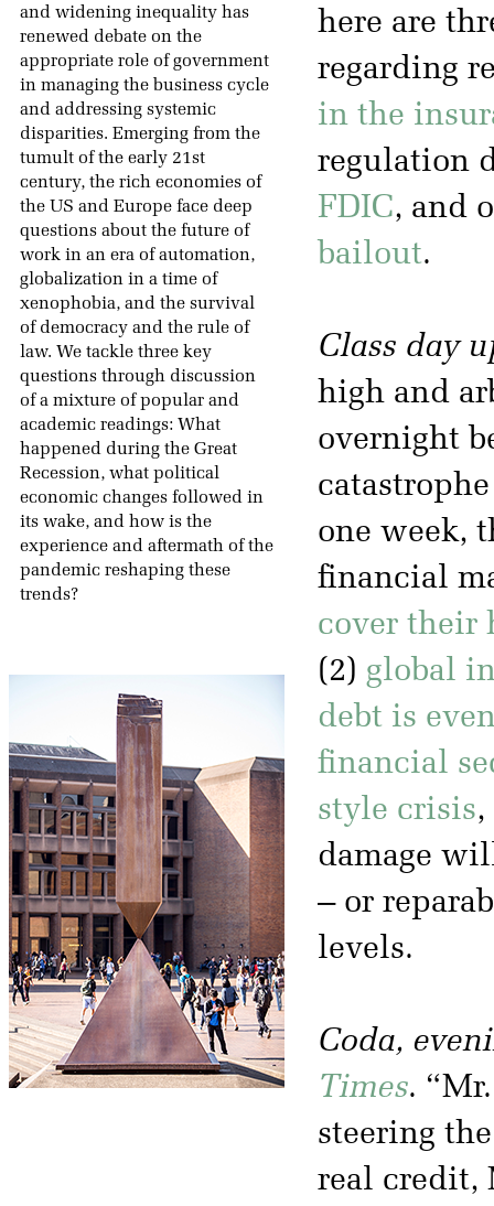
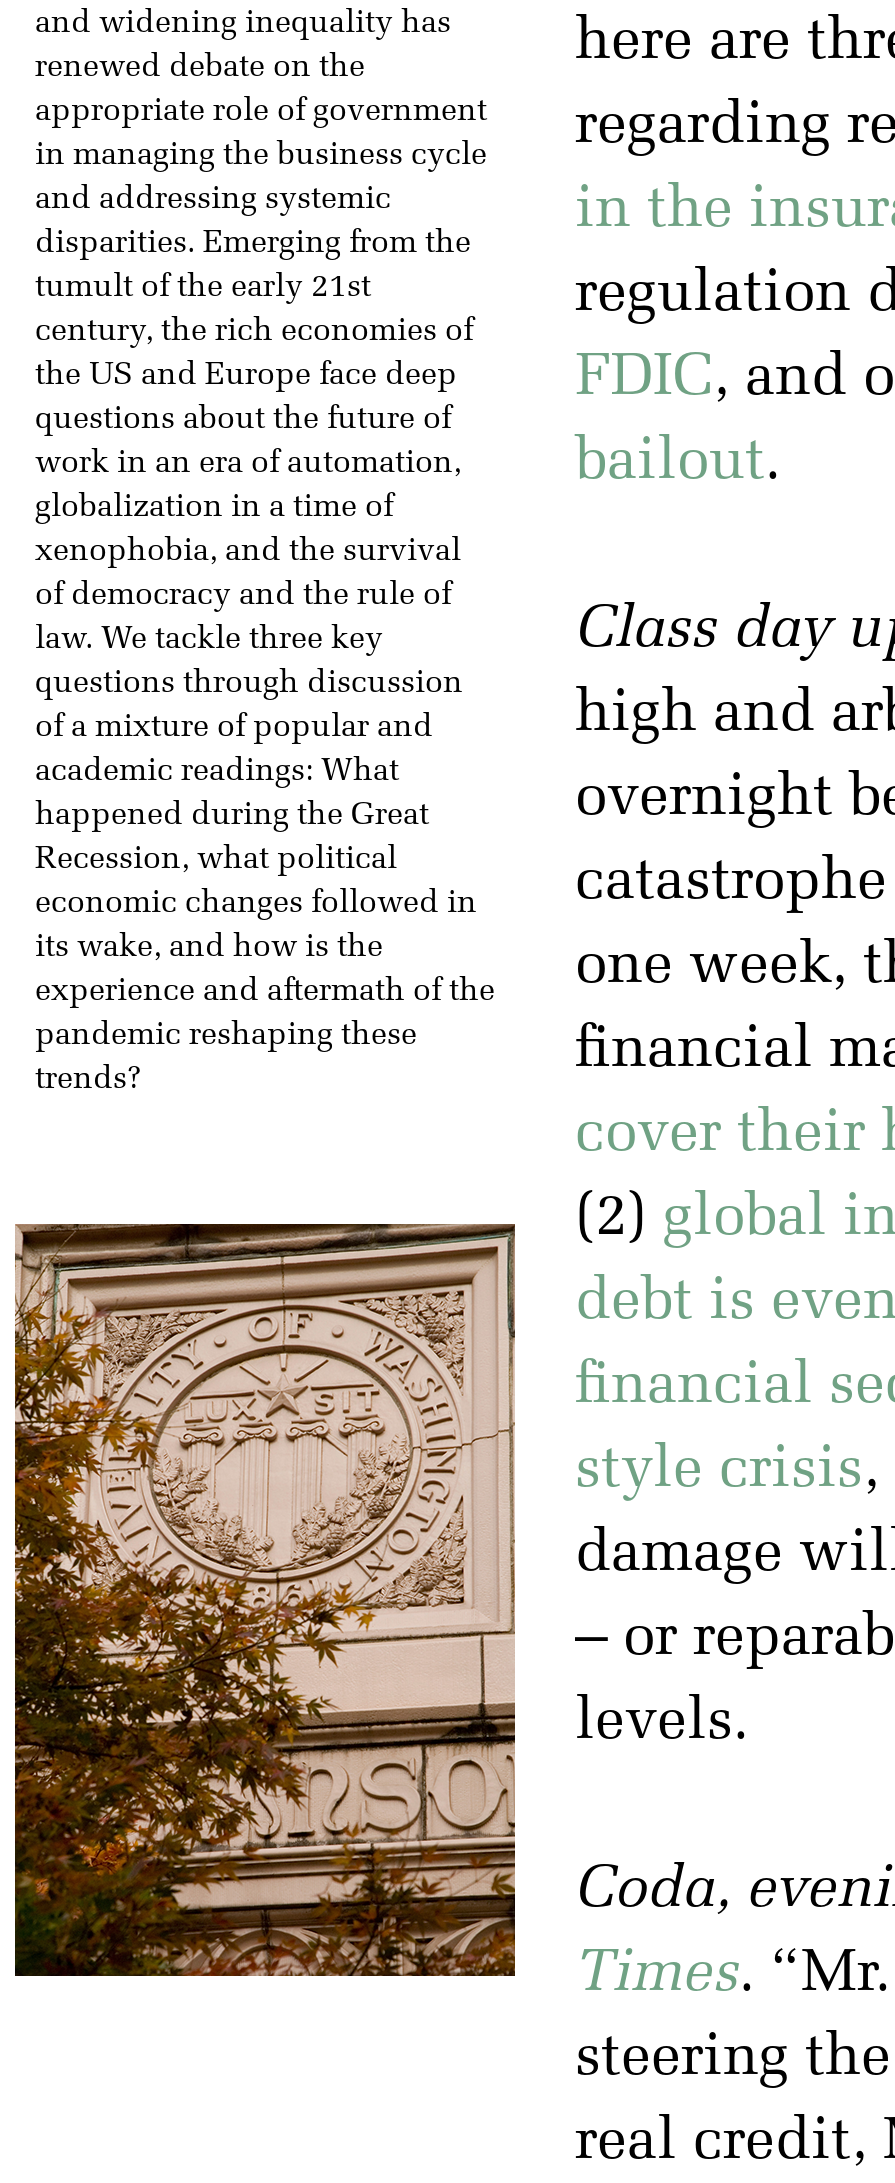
[8,675,286,1089] [image] -> [13,1222,517,1978] [image]

